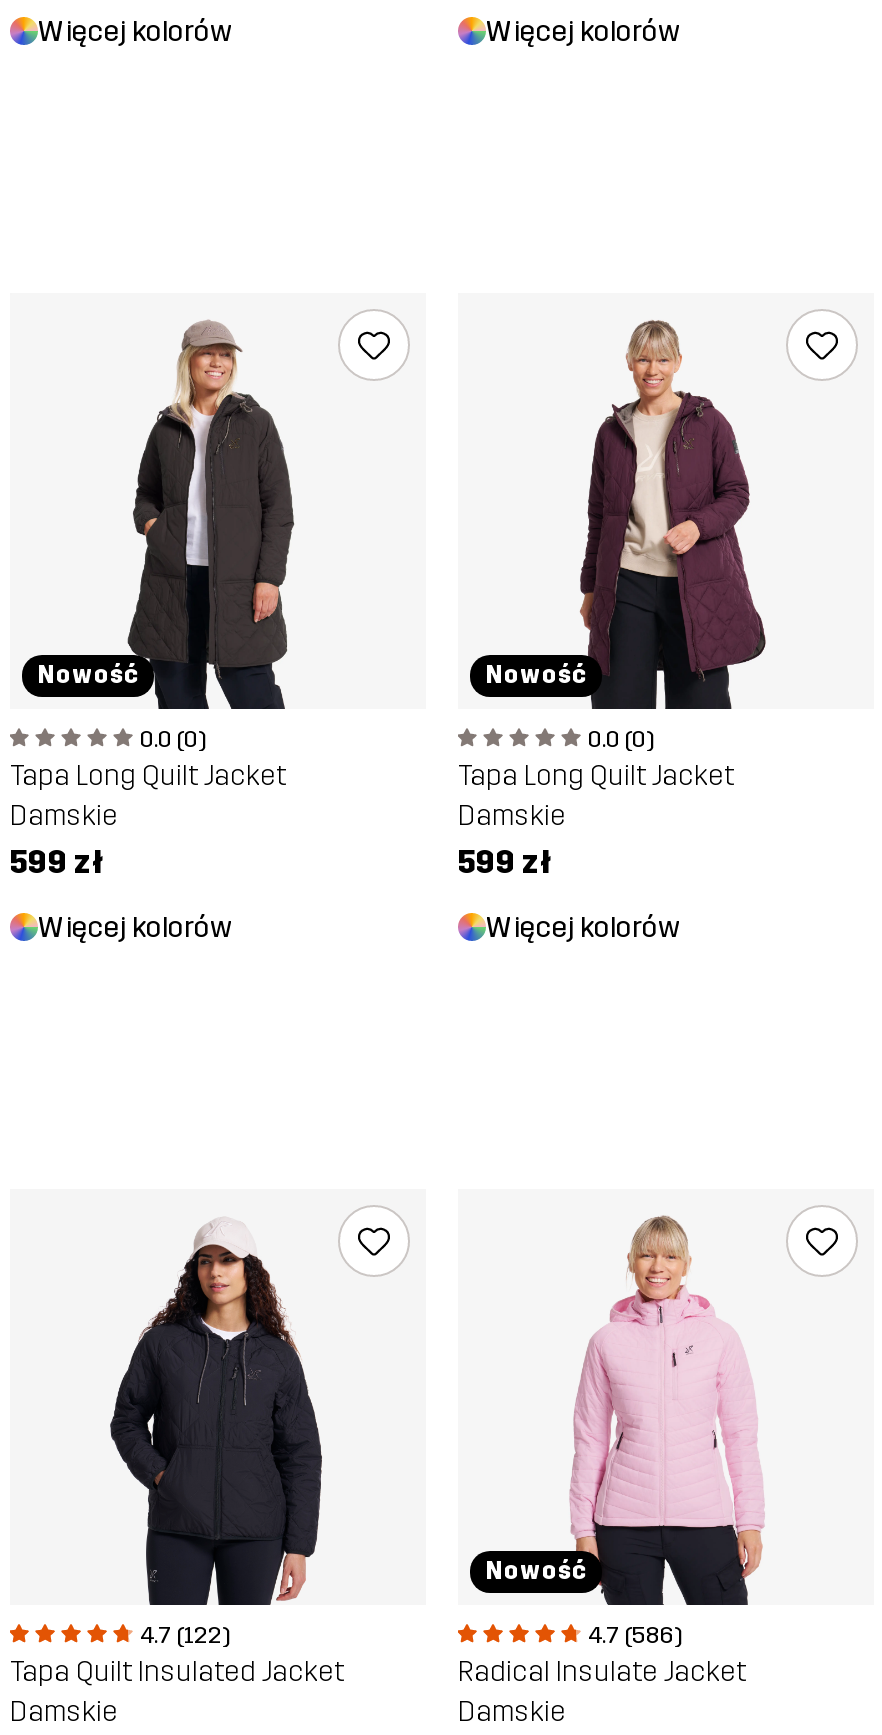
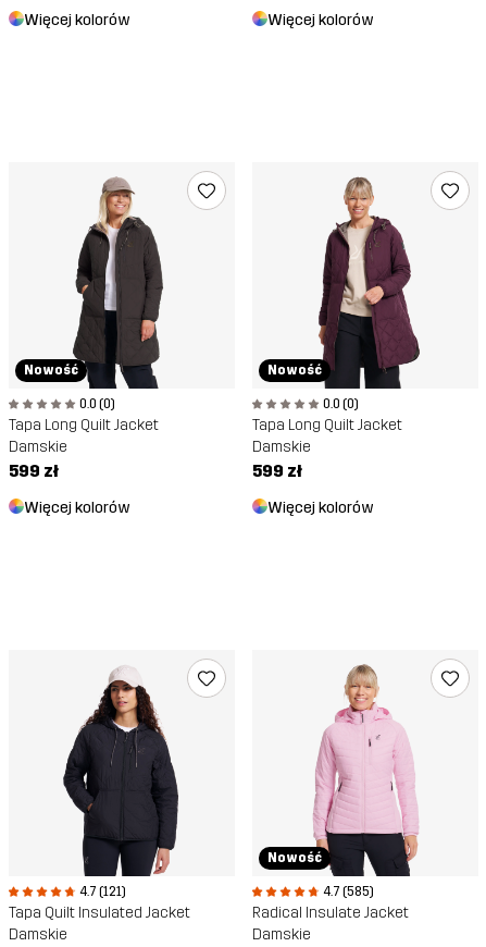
[140,1620,230,1648] 4.7 (122) -> [79,884,126,900] 4.7 (121)
[588,1620,682,1648] 4.7 (586) -> [323,884,374,900] 4.7 (585)

